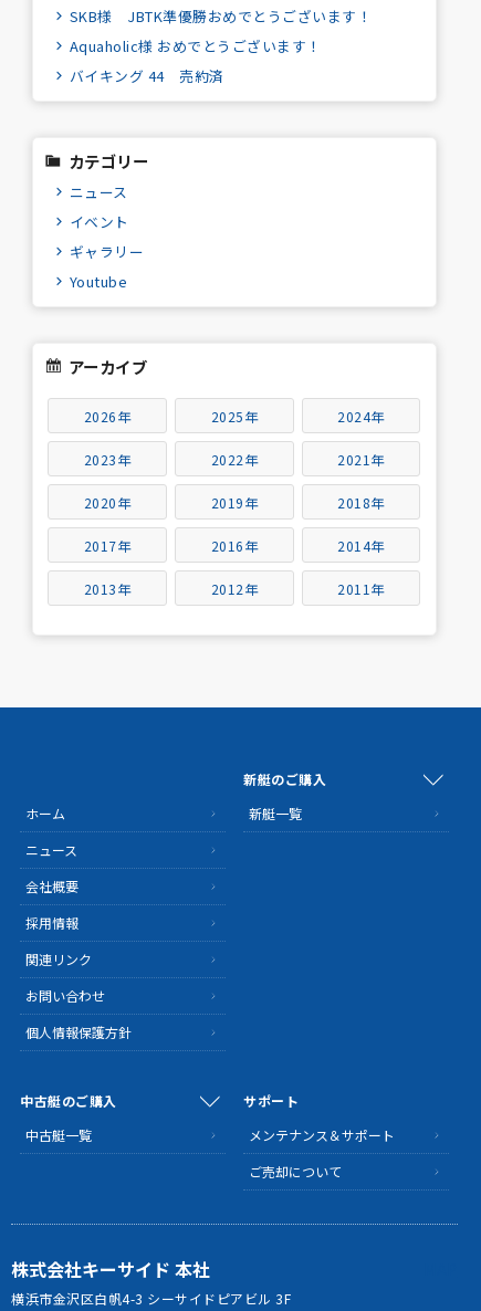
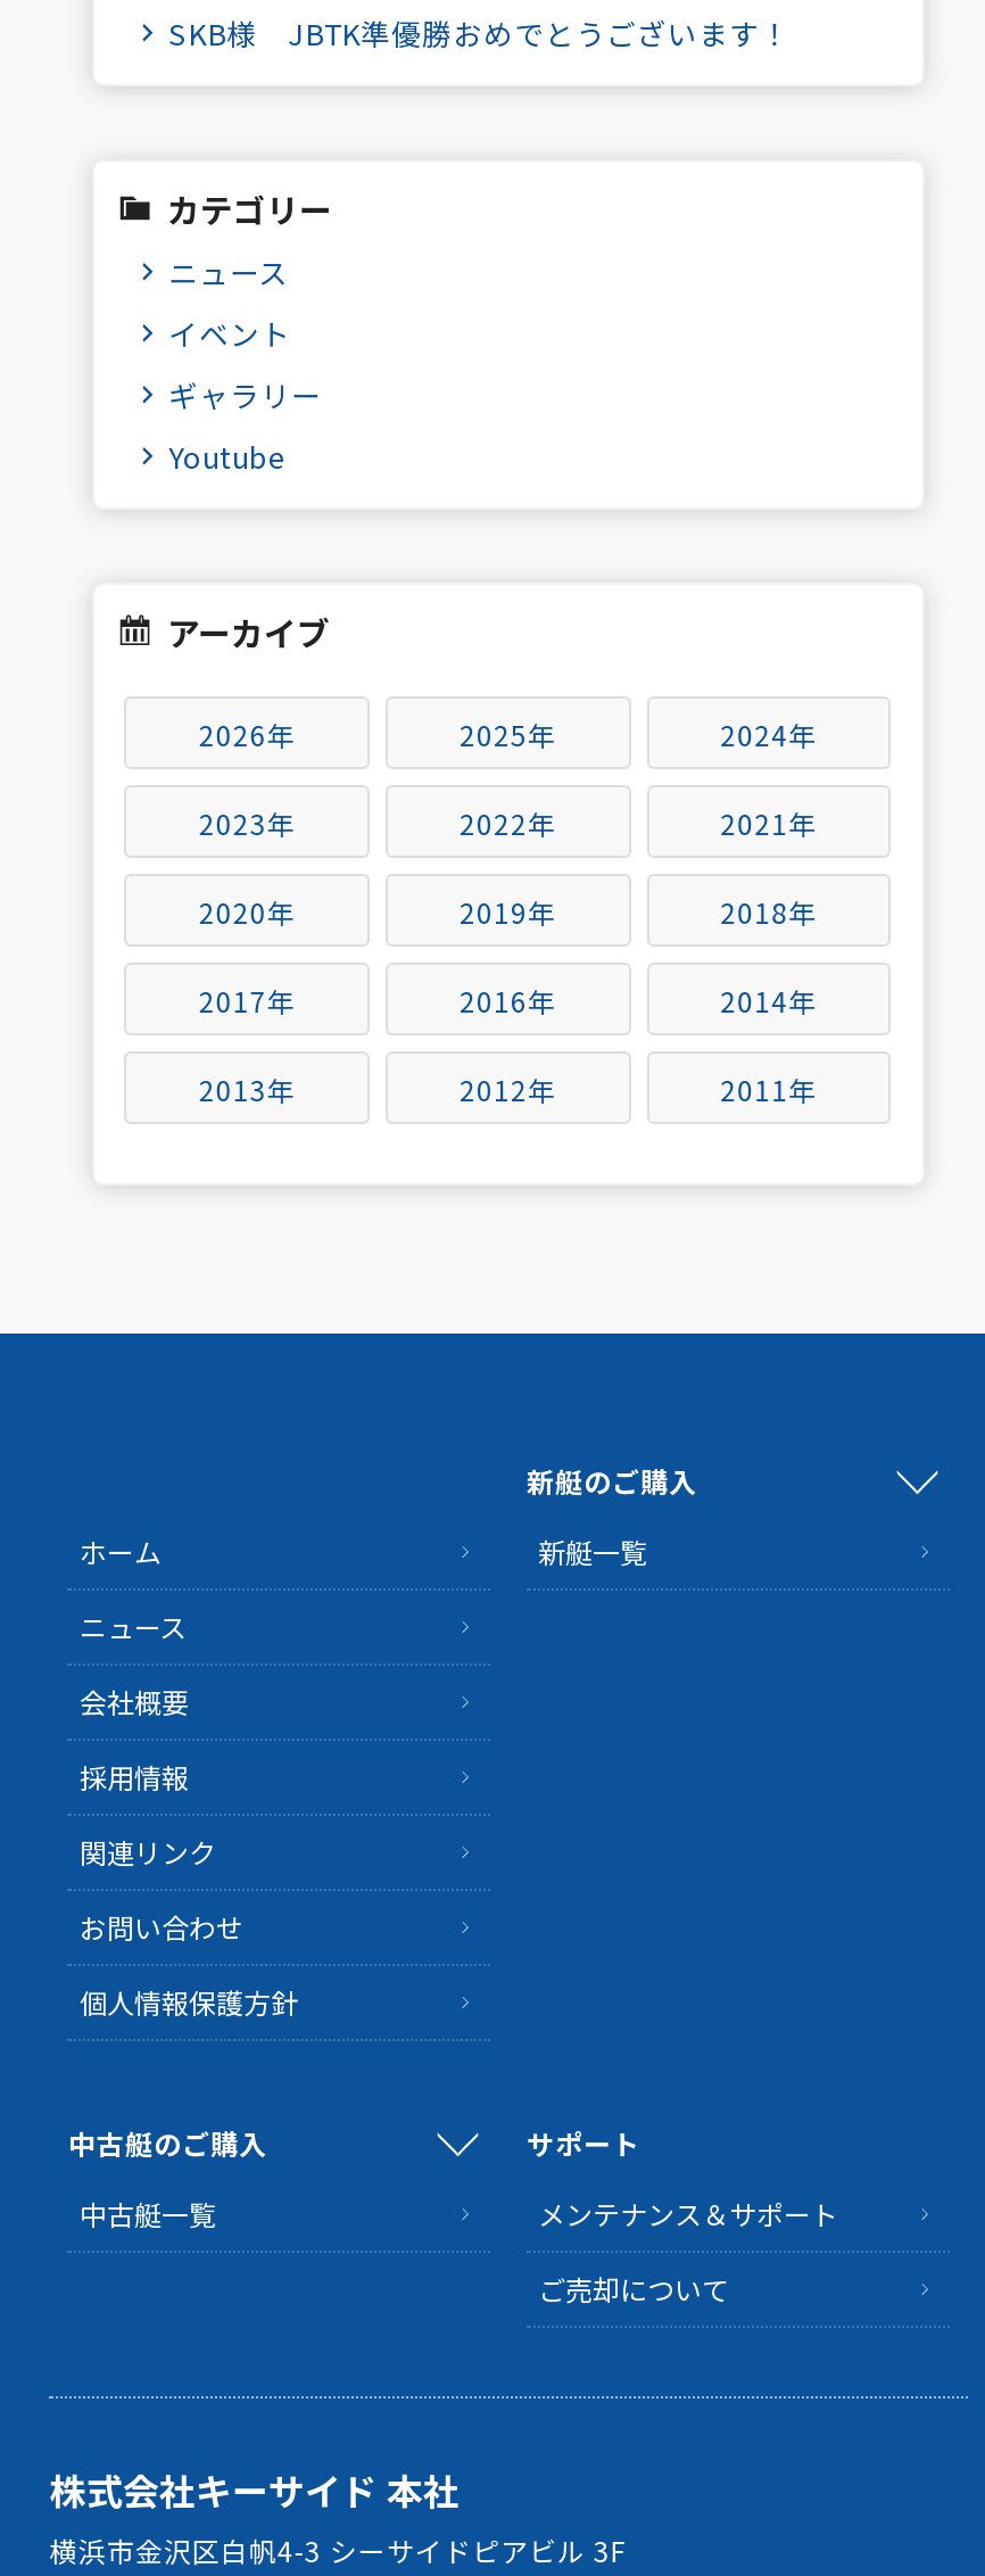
[69,35,321,86] Aquaholic様 おめでとうございます！ | バイキング 44 売約済 -> none

